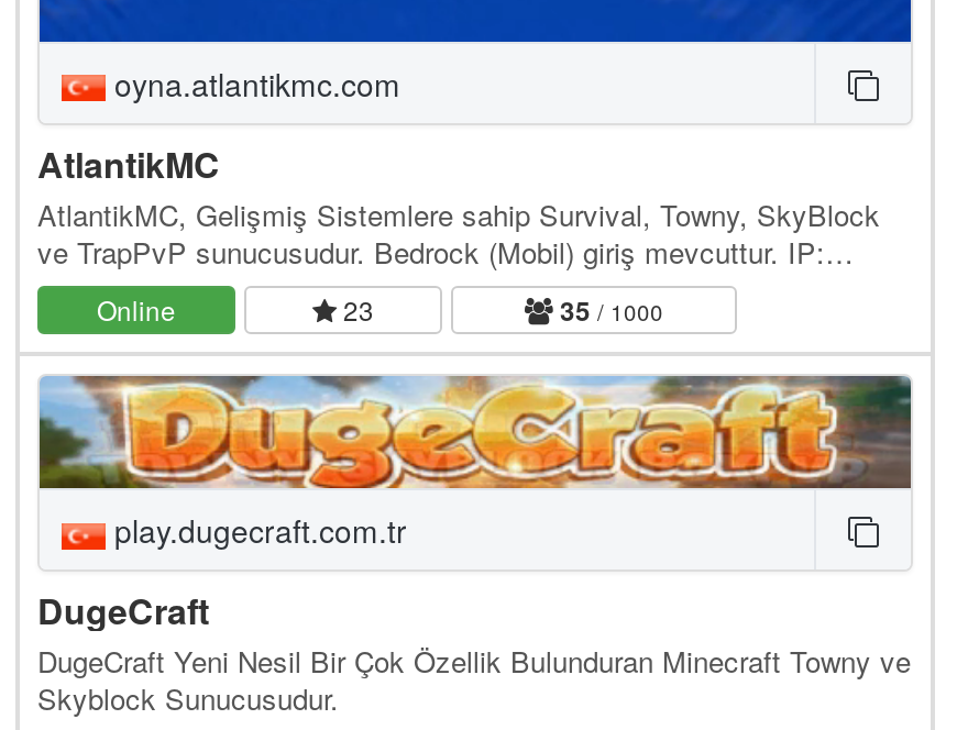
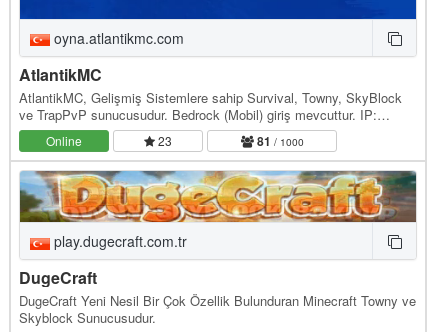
[560,291,663,331] 35 / 1000 -> [256,132,303,150] 81 / 1000

